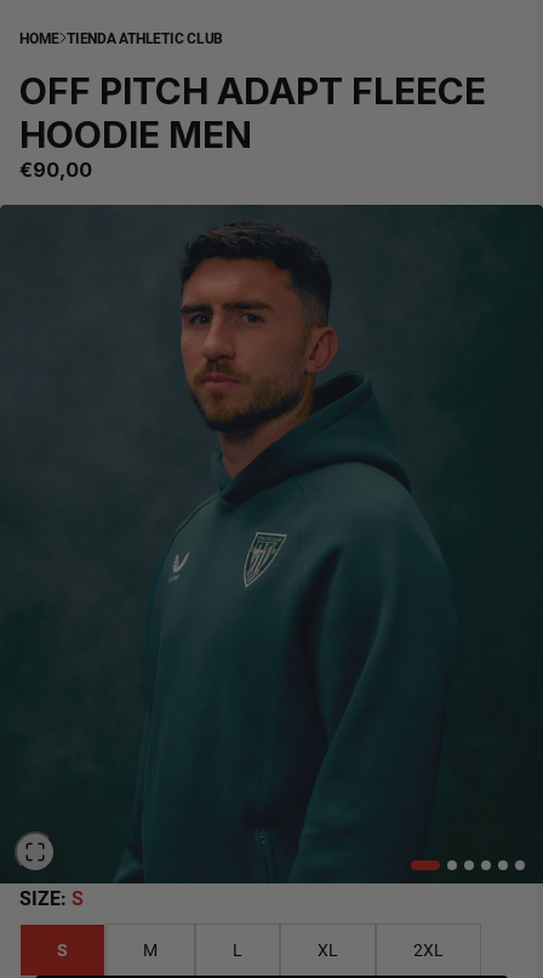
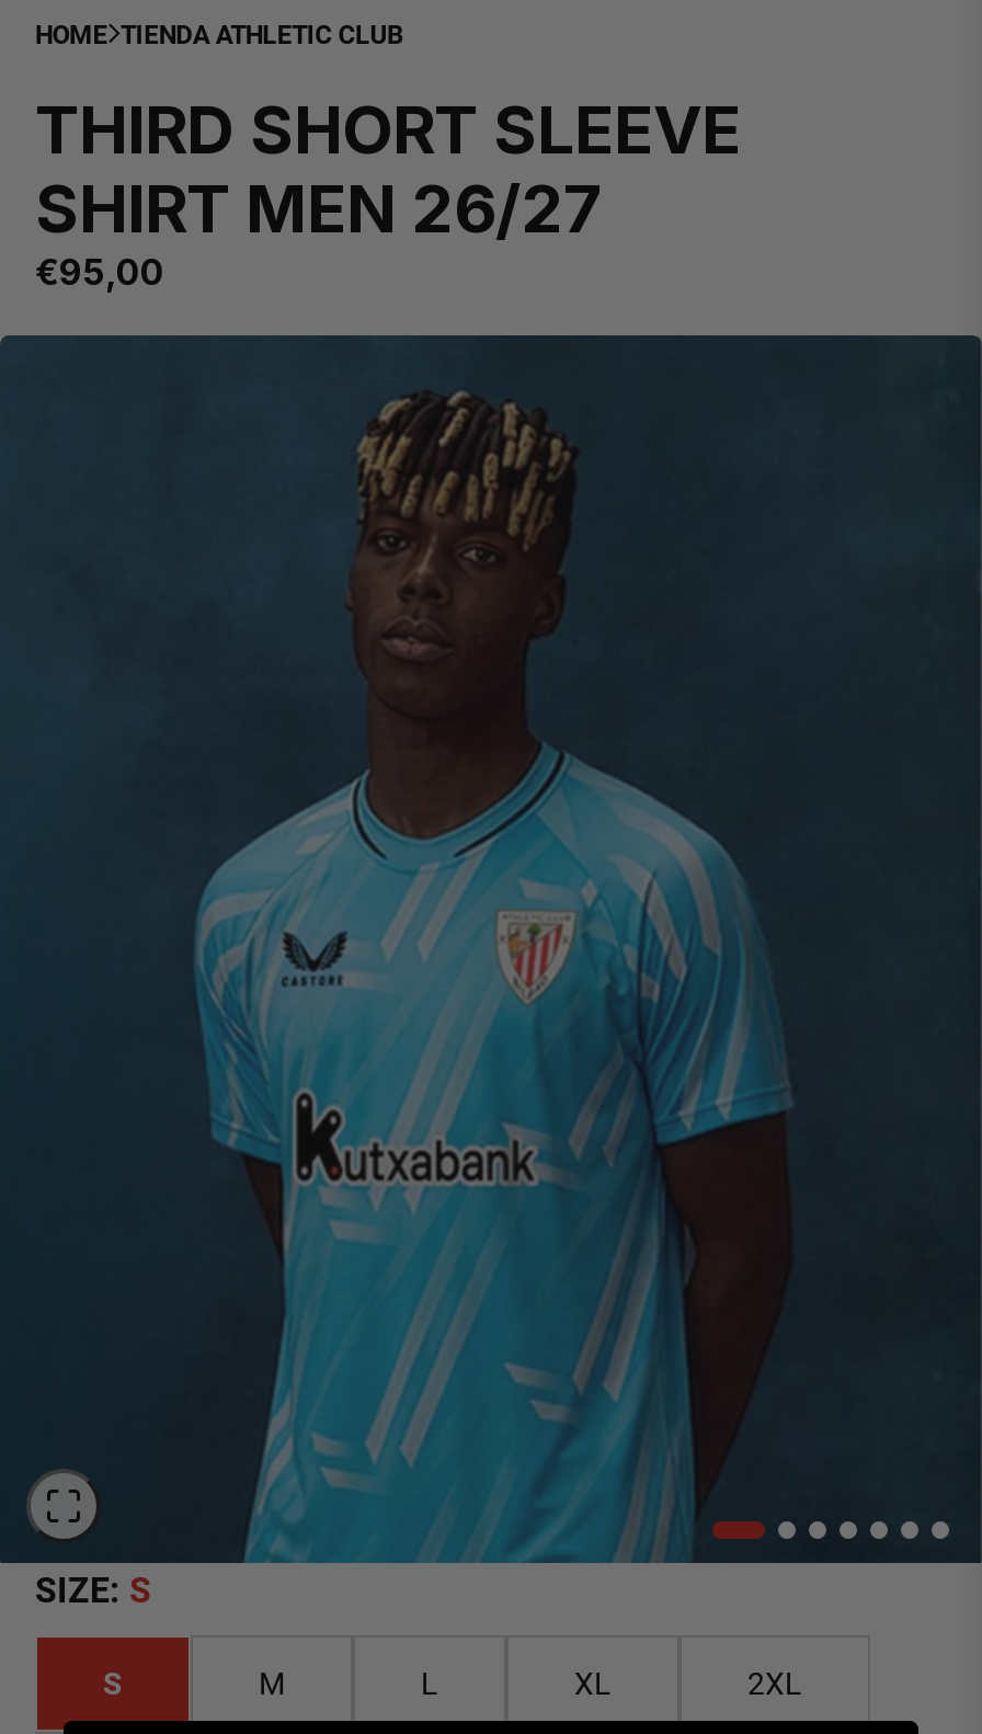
[19,68,486,181] OFF PITCH ADAPT FLEECE | HOODIE MEN | €90,00 -> [35,89,741,293] THIRD SHORT SLEEVE | SHIRT MEN 26/27 | €95,00
[4,205,539,885] [image] -> [7,335,975,1565] [image]

